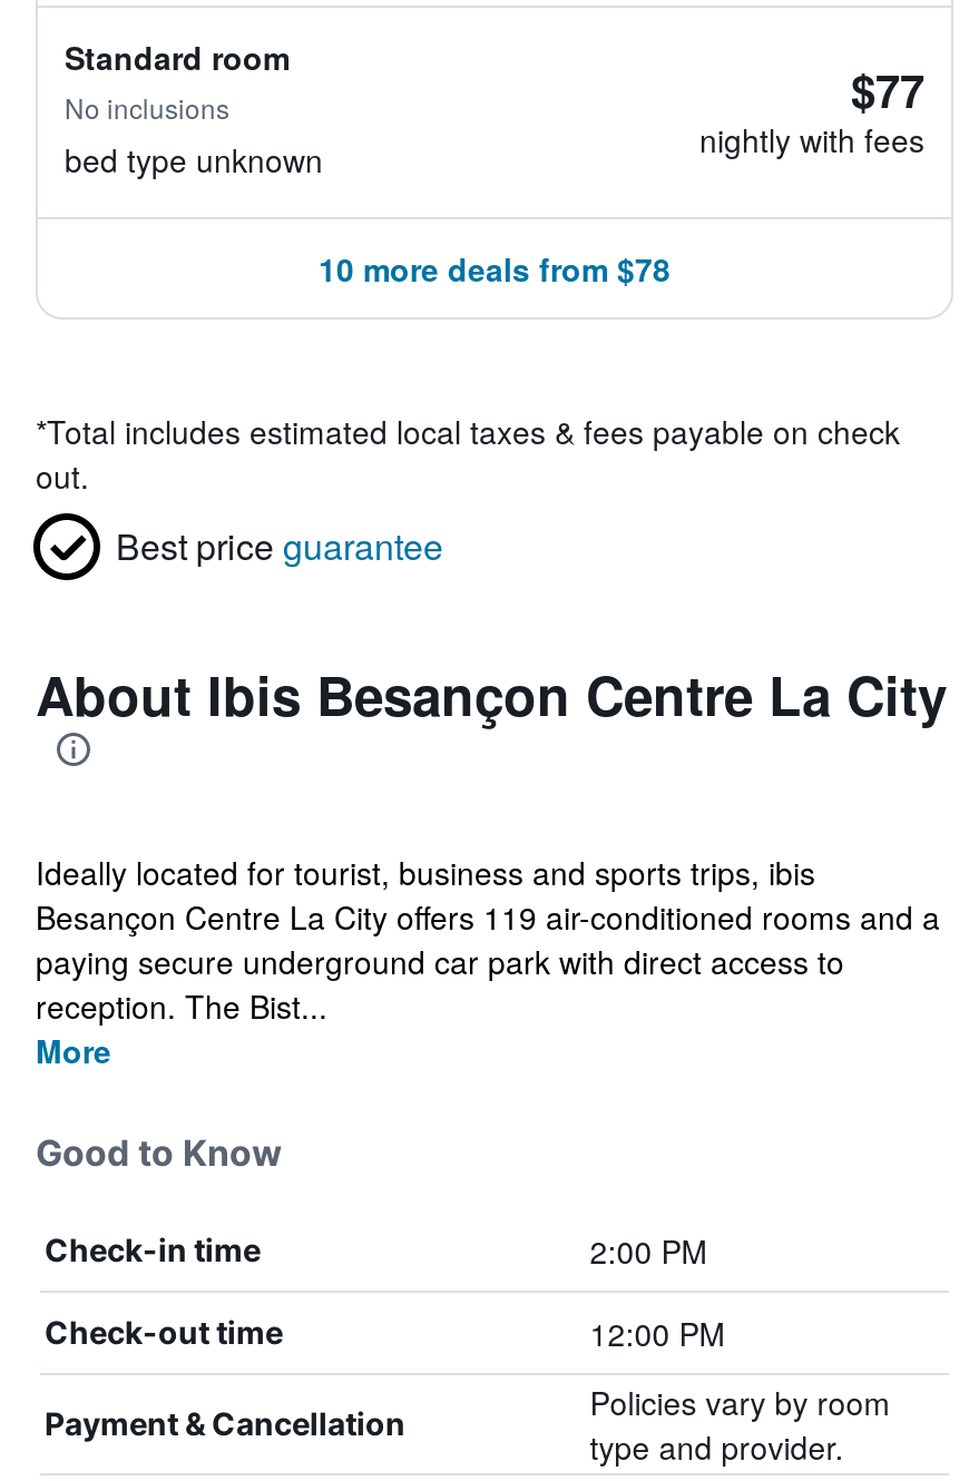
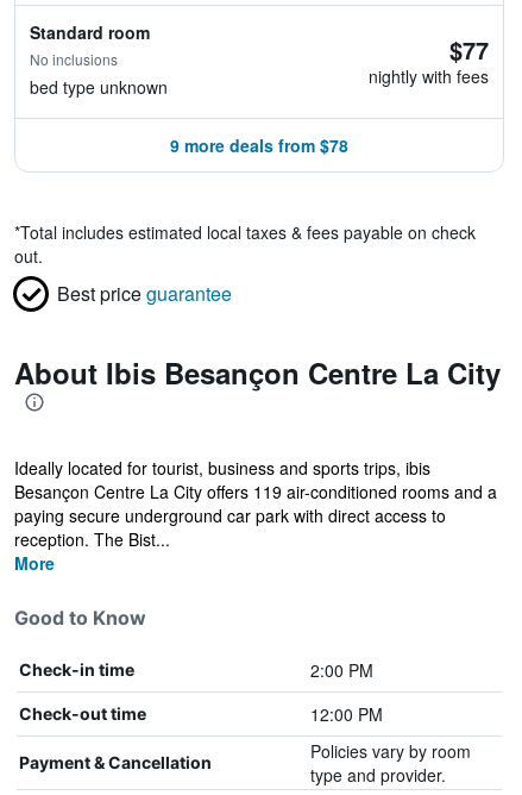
[319,246,671,291] 10 more deals from $78 -> [170,133,348,157] 9 more deals from $78

